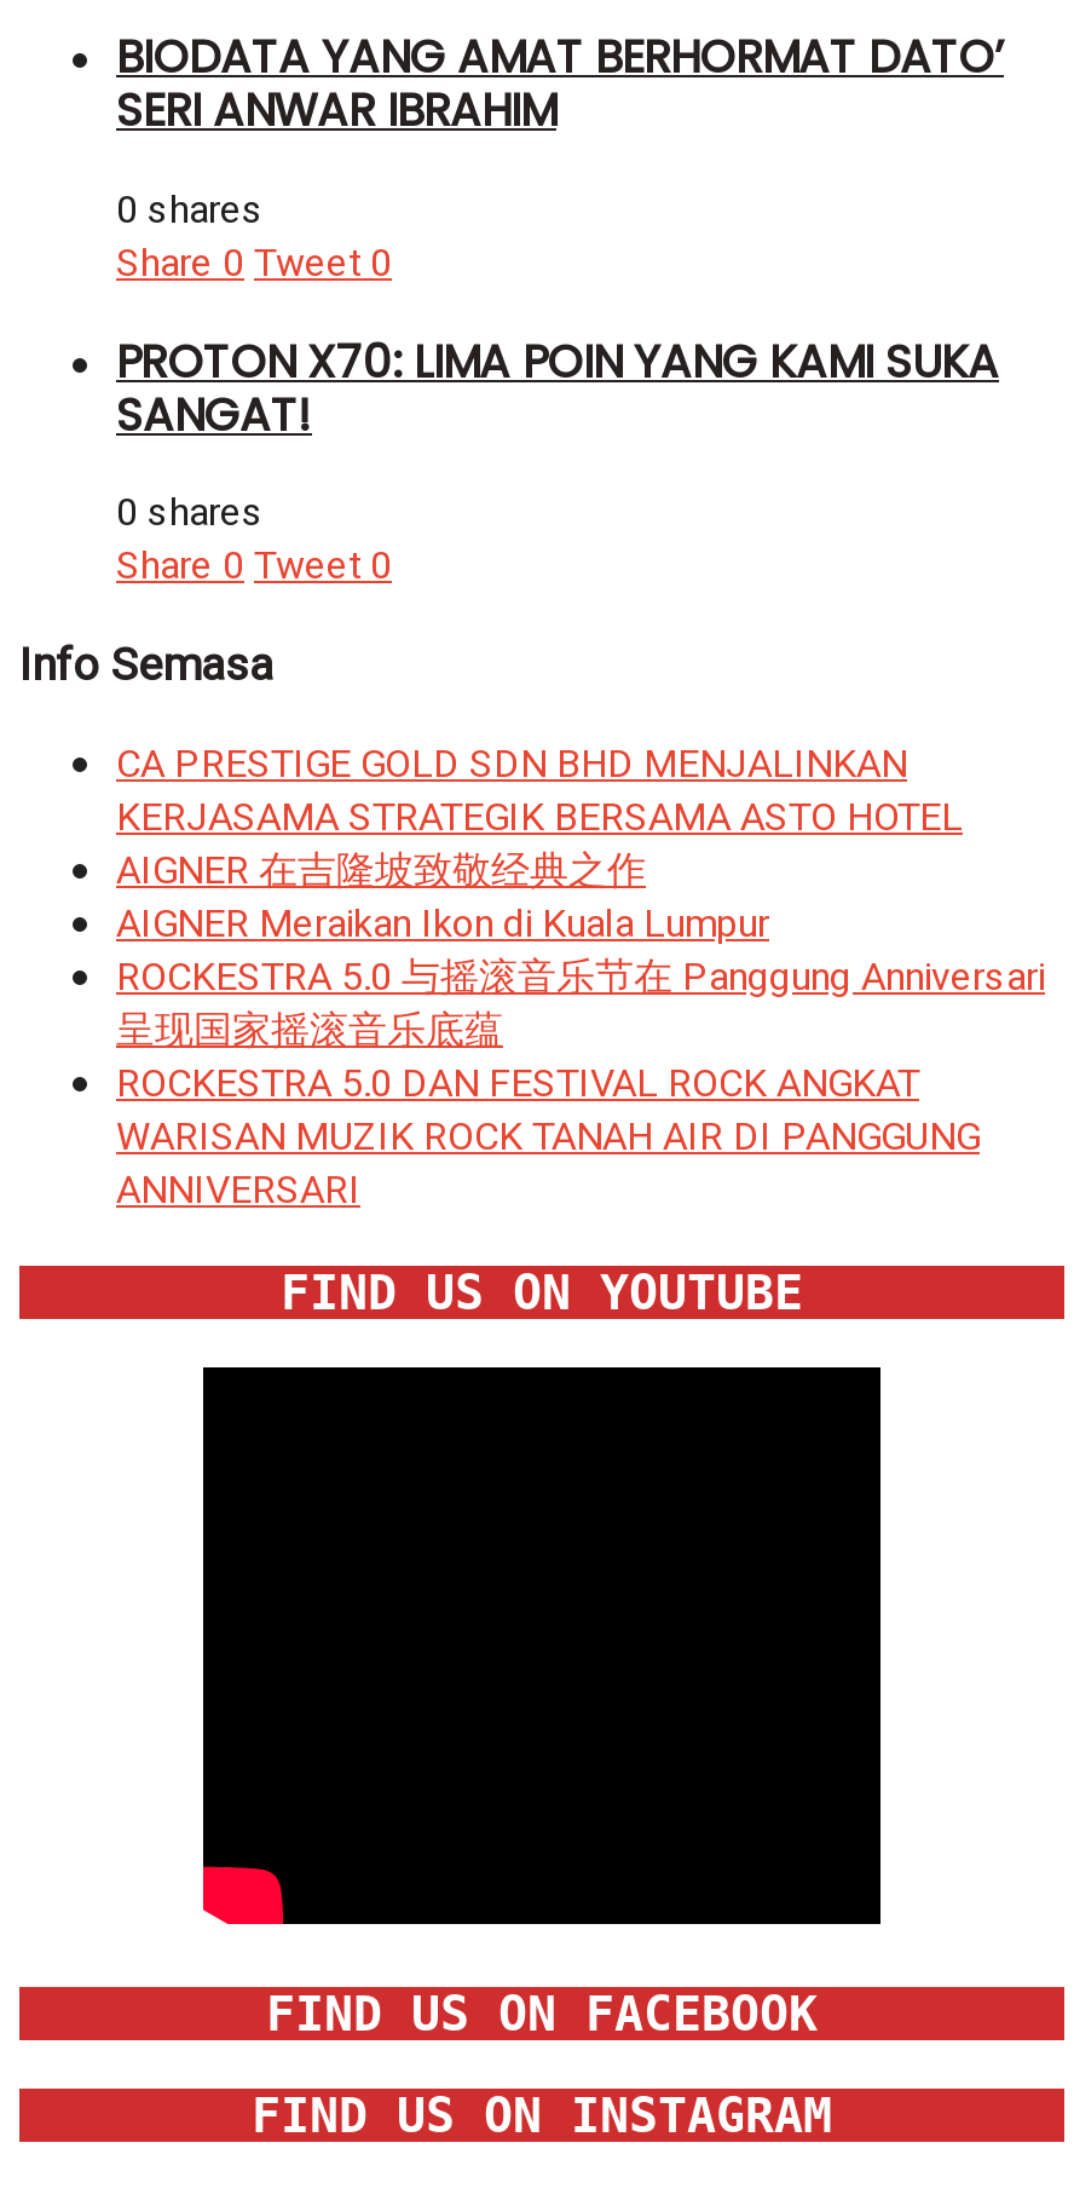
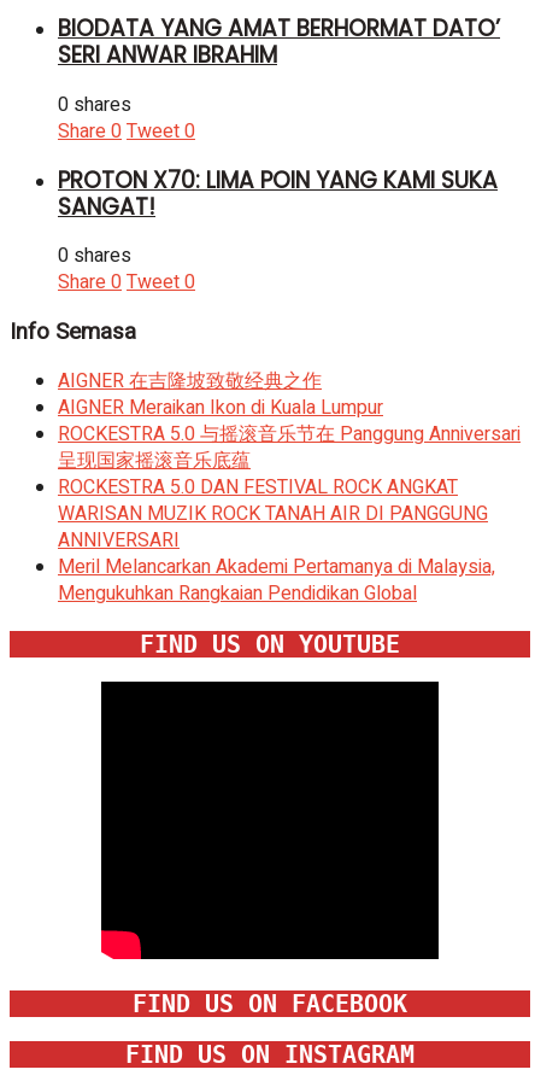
[116,735,963,847] CA PRESTIGE GOLD SDN BHD MENJALINKAN | KERJASAMA STRATEGIK BERSAMA ASTO HOTEL -> none
moved [116,842,1045,1219] -> [58,367,521,555]: AIGNER 在吉隆坡致敬经典之作 | AIGNER Meraikan Ikon di Kuala Lumpur | ROCKESTRA 5.0 与摇滚音乐节在 Panggung Anniversari | 呈现国家摇滚音乐底蕴 | ROCKESTRA 5.0 DAN FESTIVAL ROCK ANGKAT | WARISAN MUZIK ROCK TANAH AIR DI PANGGUNG | ANNIVERSARI
none -> [58,552,495,608] Meril Melancarkan Akademi Pertamanya di Malaysia, | Mengukuhkan Rangkaian Pendidikan Global

